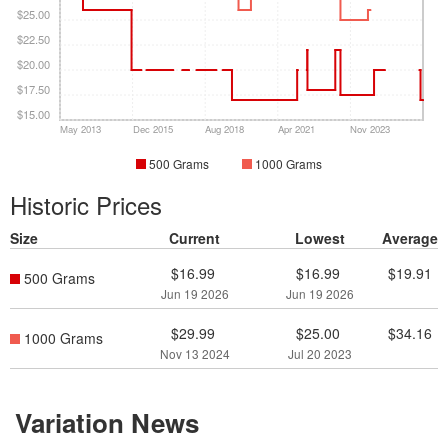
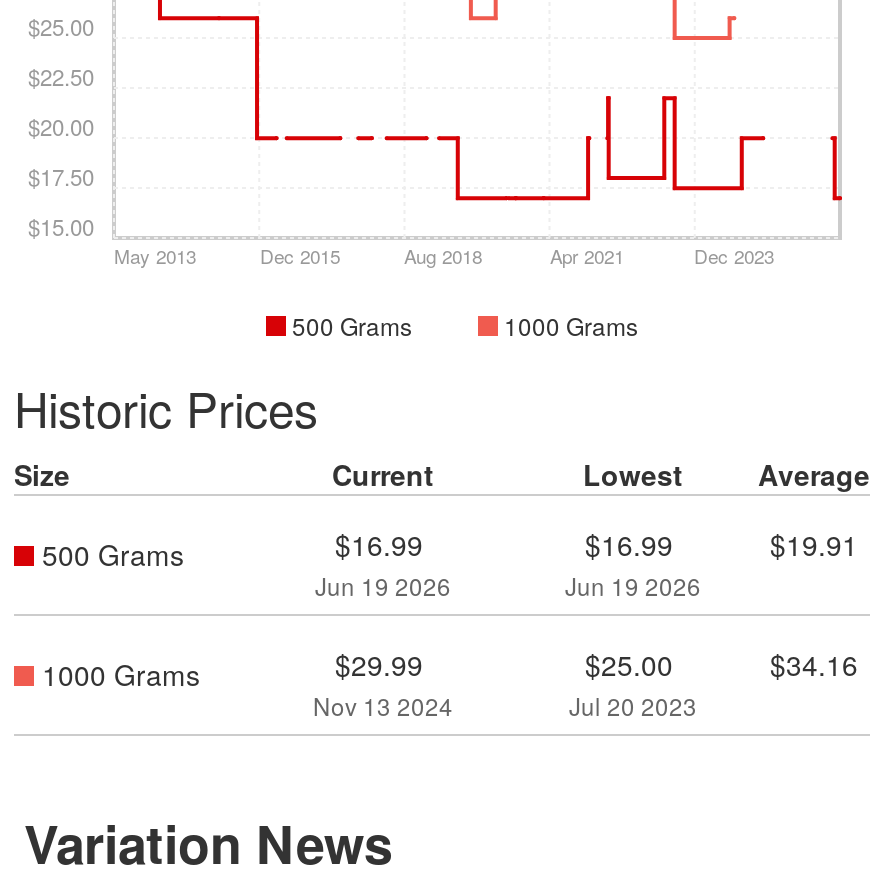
[350,122,390,136] Nov 2023 -> [694,242,774,270] Dec 2023

